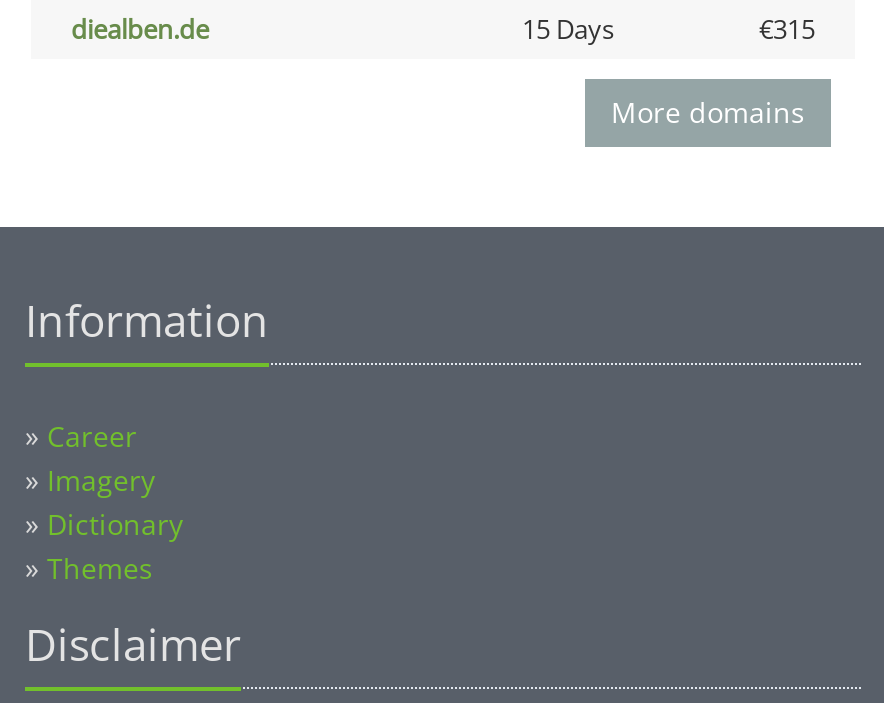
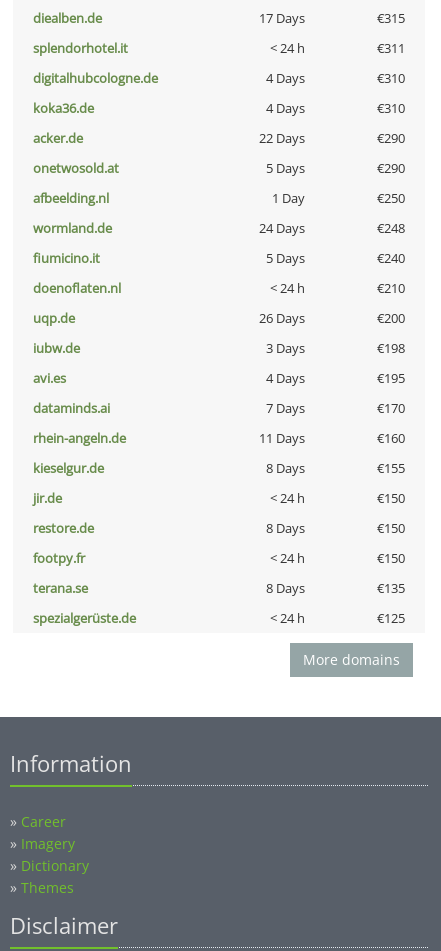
[522,11,614,47] 15 Days -> [258,9,304,27] 17 Days
none -> [33,39,405,627] splendorhotel.it | < 24 h | €311 | digitalhubcologne.de | 4 Days | €310 | koka36.de | 4 Days | €310 | acker.de | 22 Days | €290 | onetwosold.at | 5 Days | €290 | afbeelding.nl | 1 Day | €250 | wormland.de | 24 Days | €248 | fiumicino.it | 5 Days | €240 | doenoflaten.nl | < 24 h | €210 | uqp.de | 26 Days | €200 | iubw.de | 3 Days | €198 | avi.es | 4 Days | €195 | dataminds.ai | 7 Days | €170 | rhein-angeln.de | 11 Days | €160 | kieselgur.de | 8 Days | €155 | jir.de | < 24 h | €150 | restore.de | 8 Days | €150 | footpy.fr | < 24 h | €150 | terana.se | 8 Days | €135 | spezialgerüste.de | < 24 h | €125

